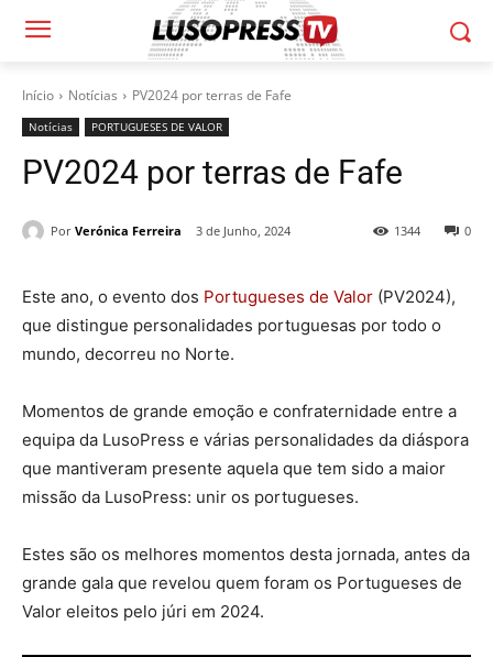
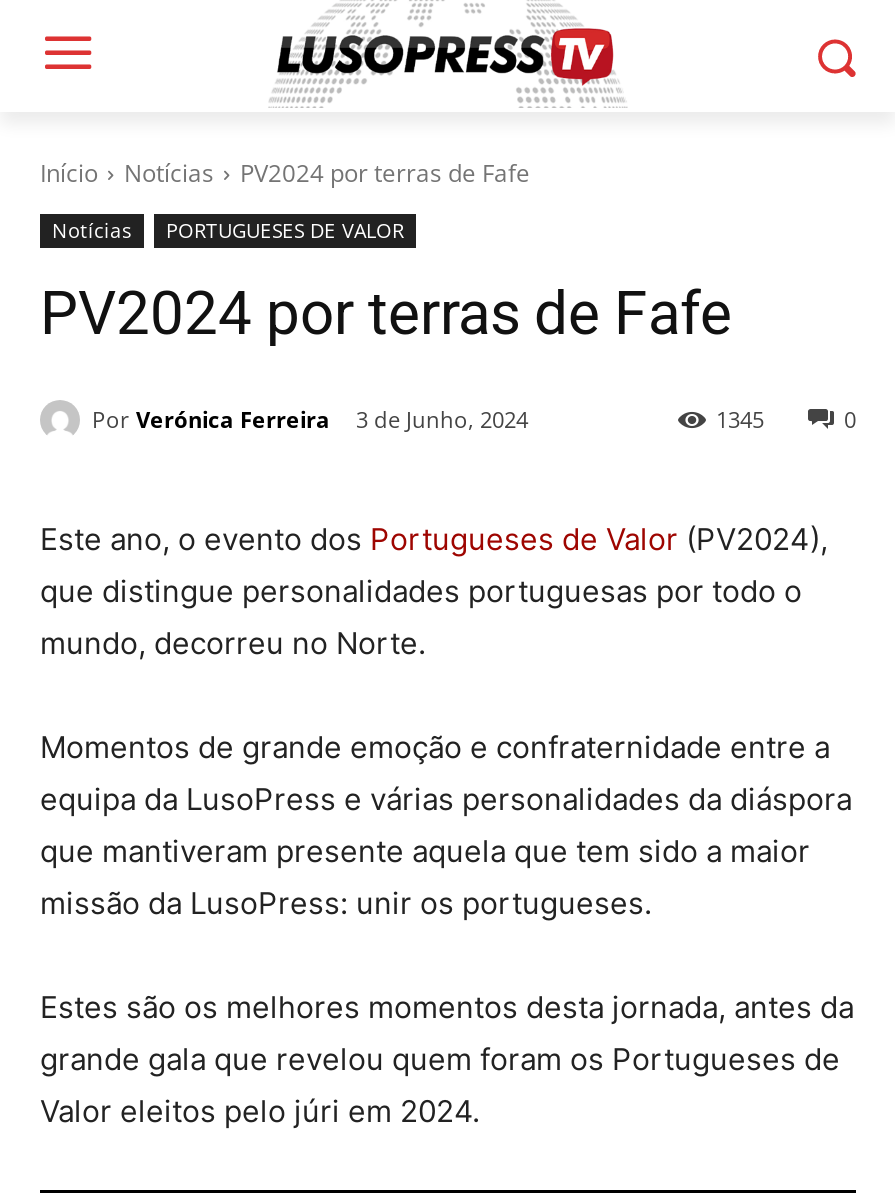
[394,222,420,239] 1344 -> [716,404,764,434] 1345

